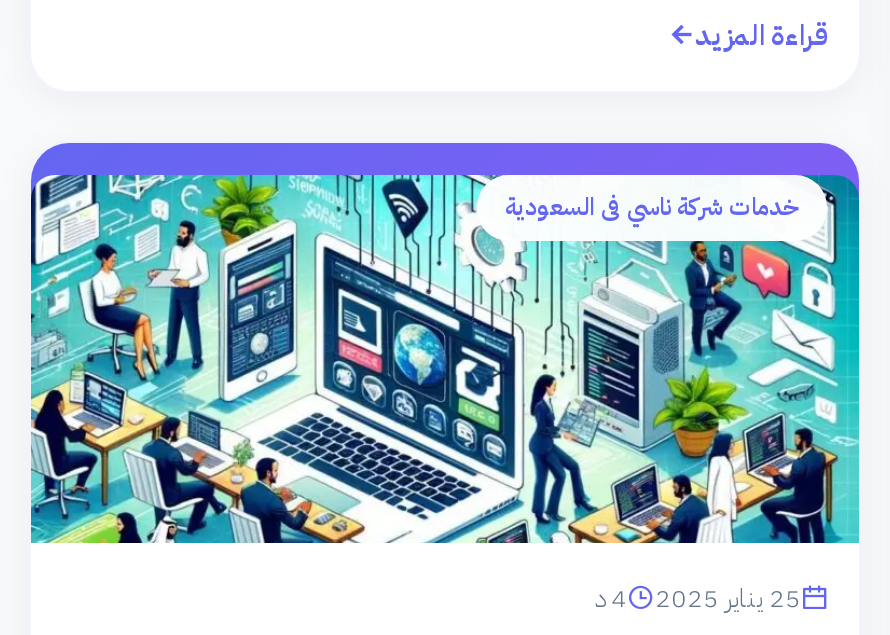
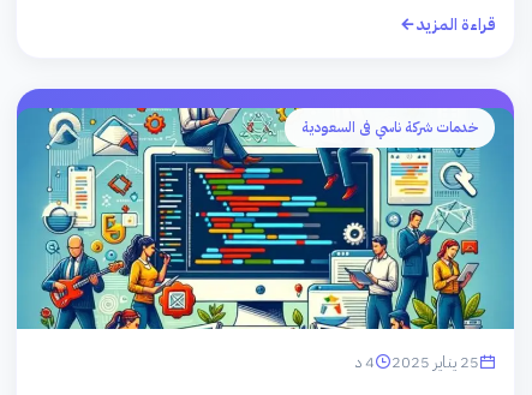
[29,173,859,545] [image] -> [16,107,514,330] [image]

